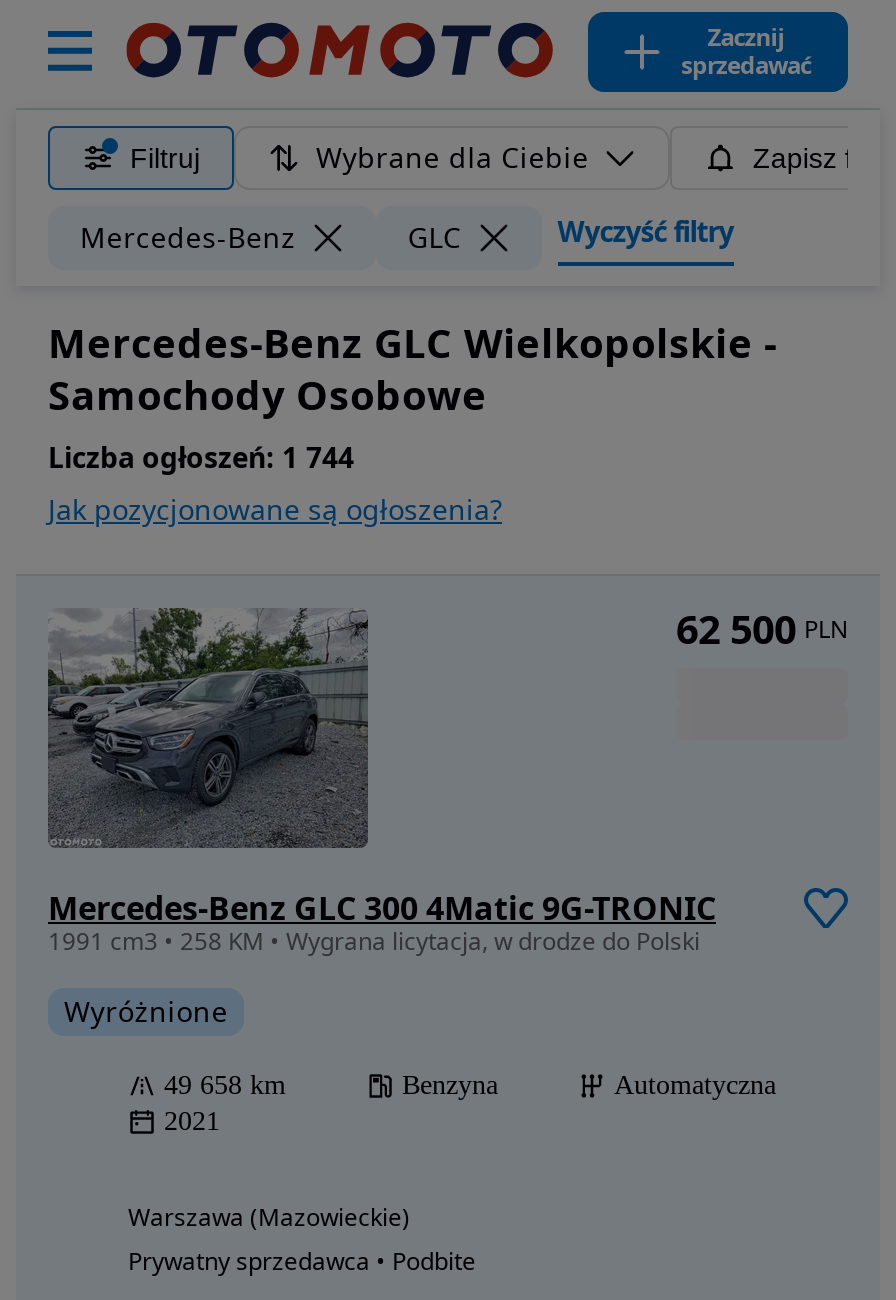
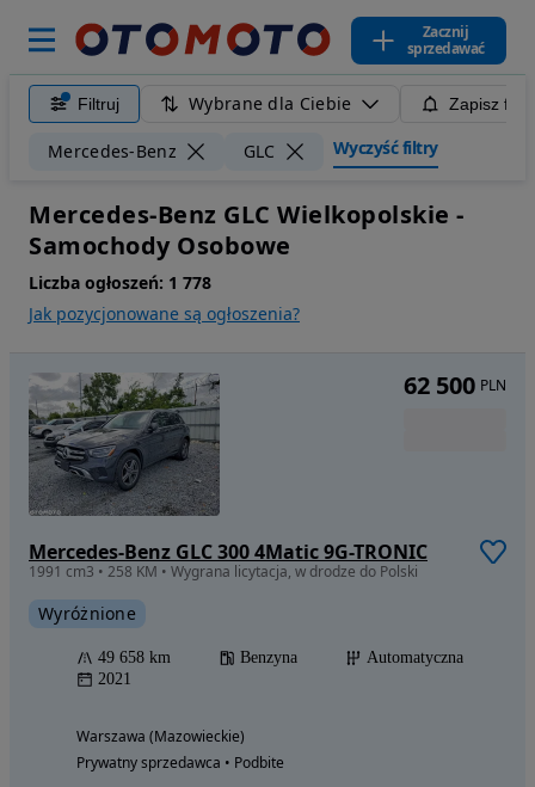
[48,438,354,476] Liczba ogłoszeń: 1 744 -> [29,271,211,294] Liczba ogłoszeń: 1 778

